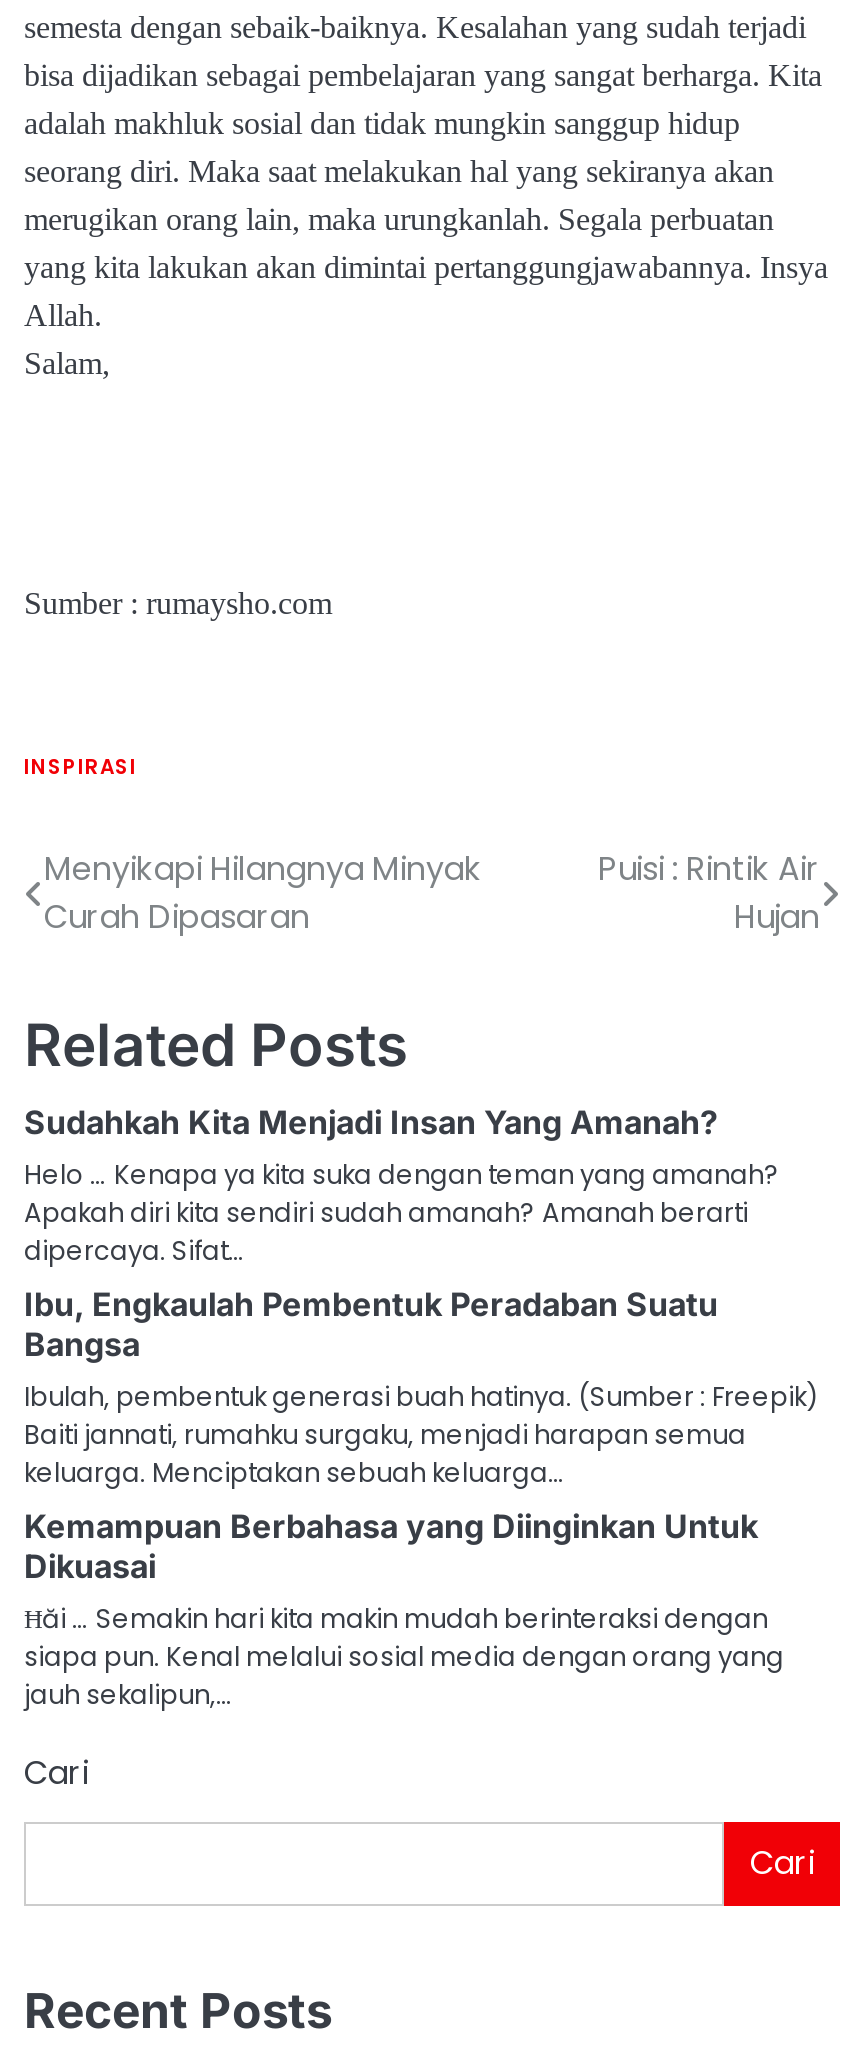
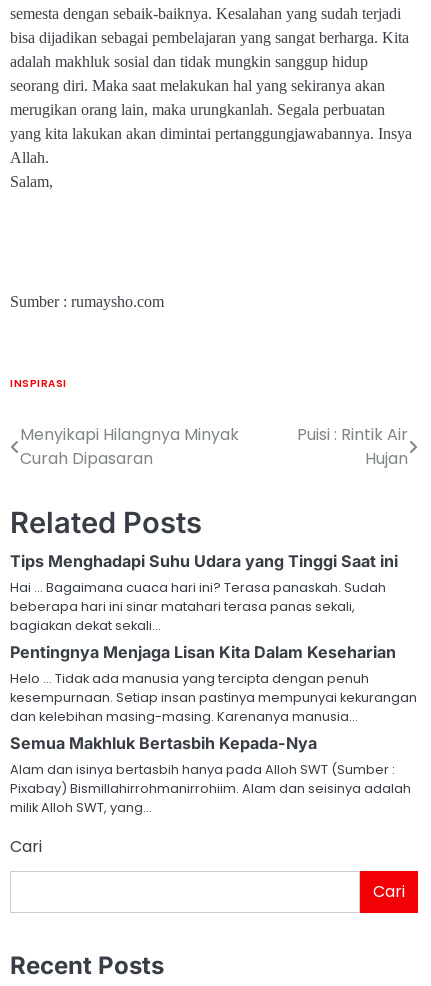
[24,1102,830,1714] Sudahkah Kita Menjadi Insan Yang Amanah? | Helo … Kenapa ya kita suka dengan teman yang amanah? | Apakah diri kita sendiri sudah amanah? Amanah berarti | dipercaya. Sifat… | Ibu, Engkaulah Pembentuk Peradaban Suatu | Bangsa | Ibulah, pembentuk generasi buah hatinya. (Sumber : Freepik) | Baiti jannati, rumahku surgaku, menjadi harapan semua | keluarga. Menciptakan sebuah keluarga… | Kemampuan Berbahasa yang Diinginkan Untuk | Dikuasai | Ħăi … Semakin hari kita makin mudah berinteraksi dengan | siapa pun. Kenal melalui sosial media dengan orang yang | jauh sekalipun,… -> [10,551,417,817] Tips Menghadapi Suhu Udara yang Tinggi Saat ini | Hai … Bagaimana cuaca hari ini? Terasa panaskah. Sudah | beberapa hari ini sinar matahari terasa panas sekali, | bagiakan dekat sekali… | Pentingnya Menjaga Lisan Kita Dalam Keseharian | Helo … Tidak ada manusia yang tercipta dengan penuh | kesempurnaan. Setiap insan pastinya mempunyai kekurangan | dan kelebihan masing-masing. Karenanya manusia… | Semua Makhluk Bertasbih Kepada-Nya | Alam dan isinya bertasbih hanya pada Alloh SWT (Sumber : | Pixabay) Bismillahirrohmanirrohiim. Alam dan seisinya adalah | milik Alloh SWT, yang…

